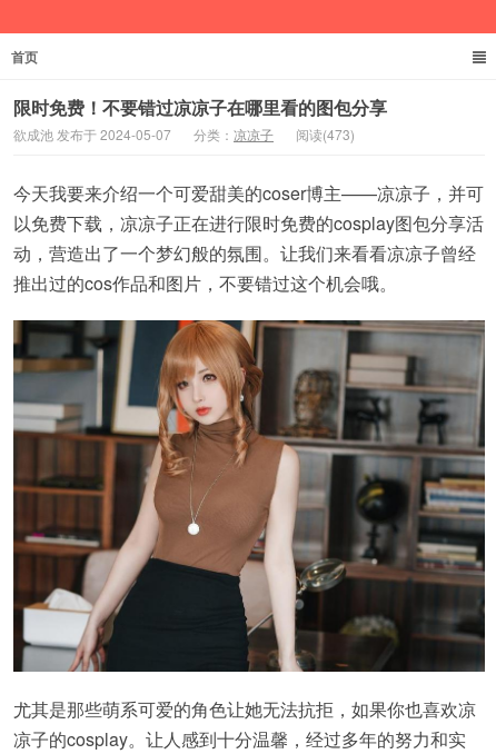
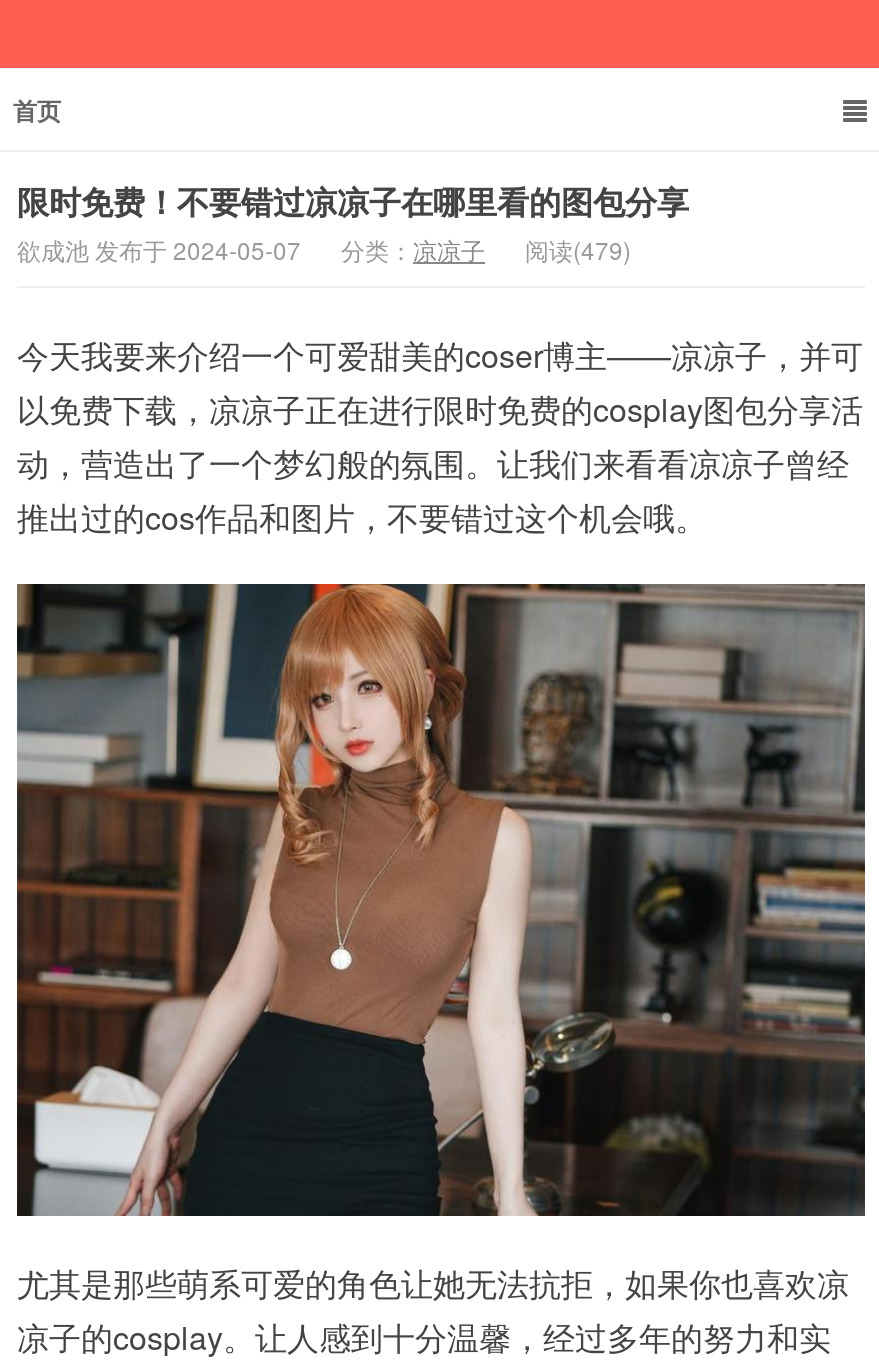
[13,125,355,143] 欲成池 发布于 2024-05-07 分类：凉凉子 阅读(473) -> [17,232,631,266] 欲成池 发布于 2024-05-07 分类：凉凉子 阅读(479)

